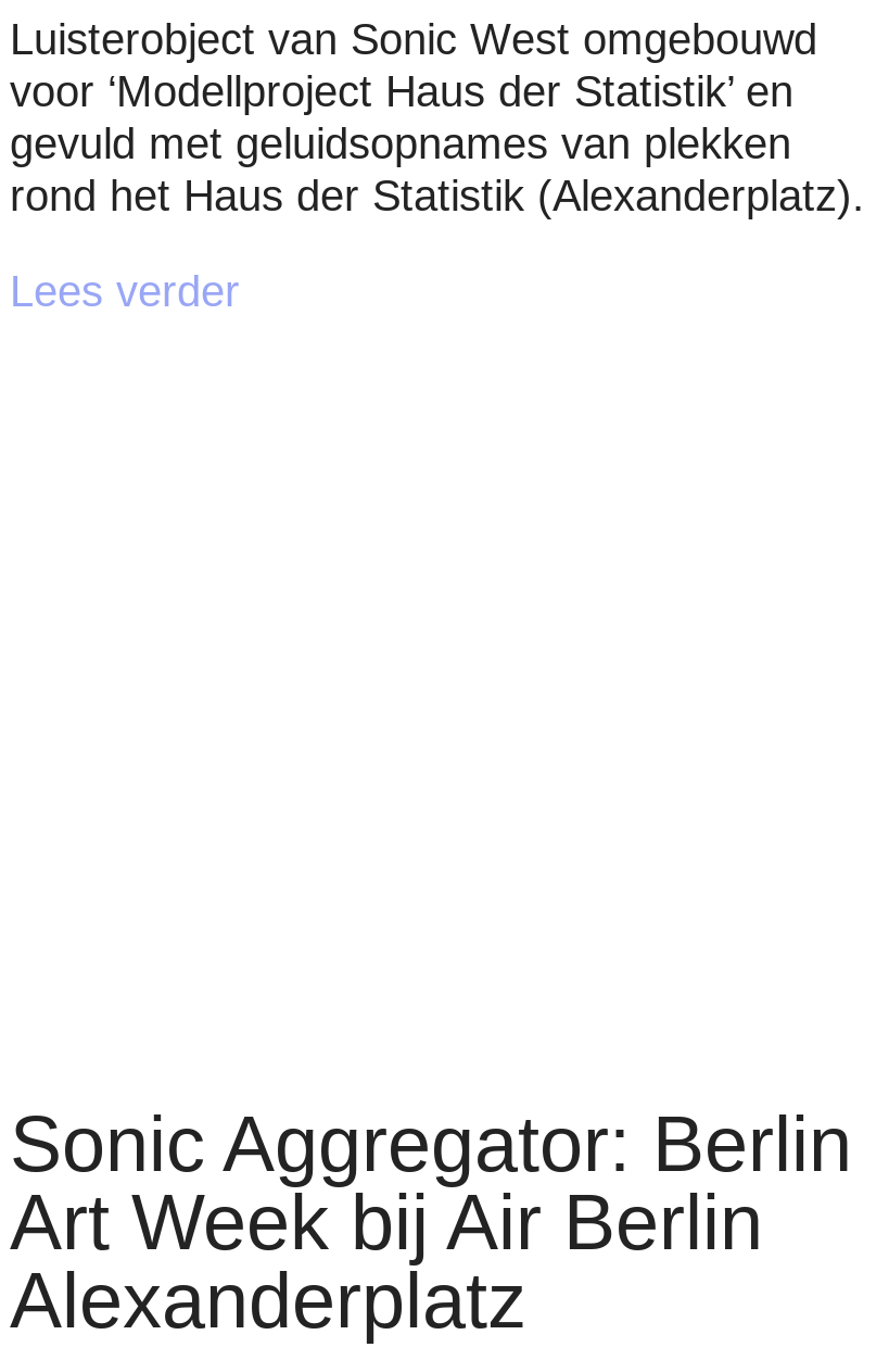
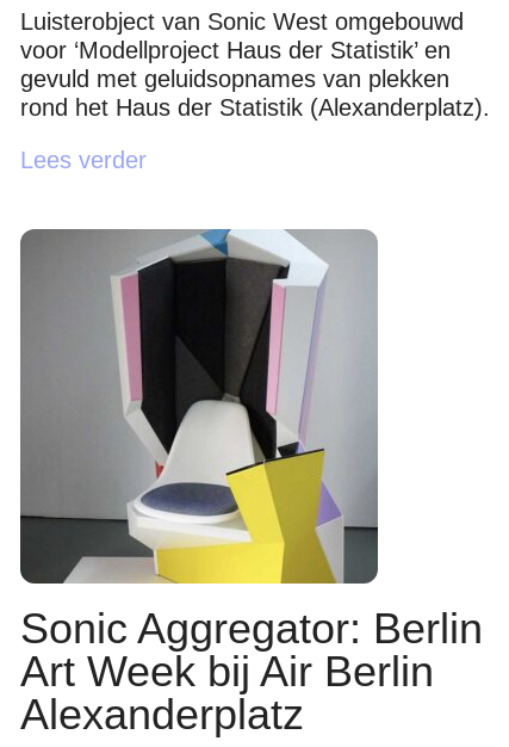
none -> [19,228,379,585] [image]

